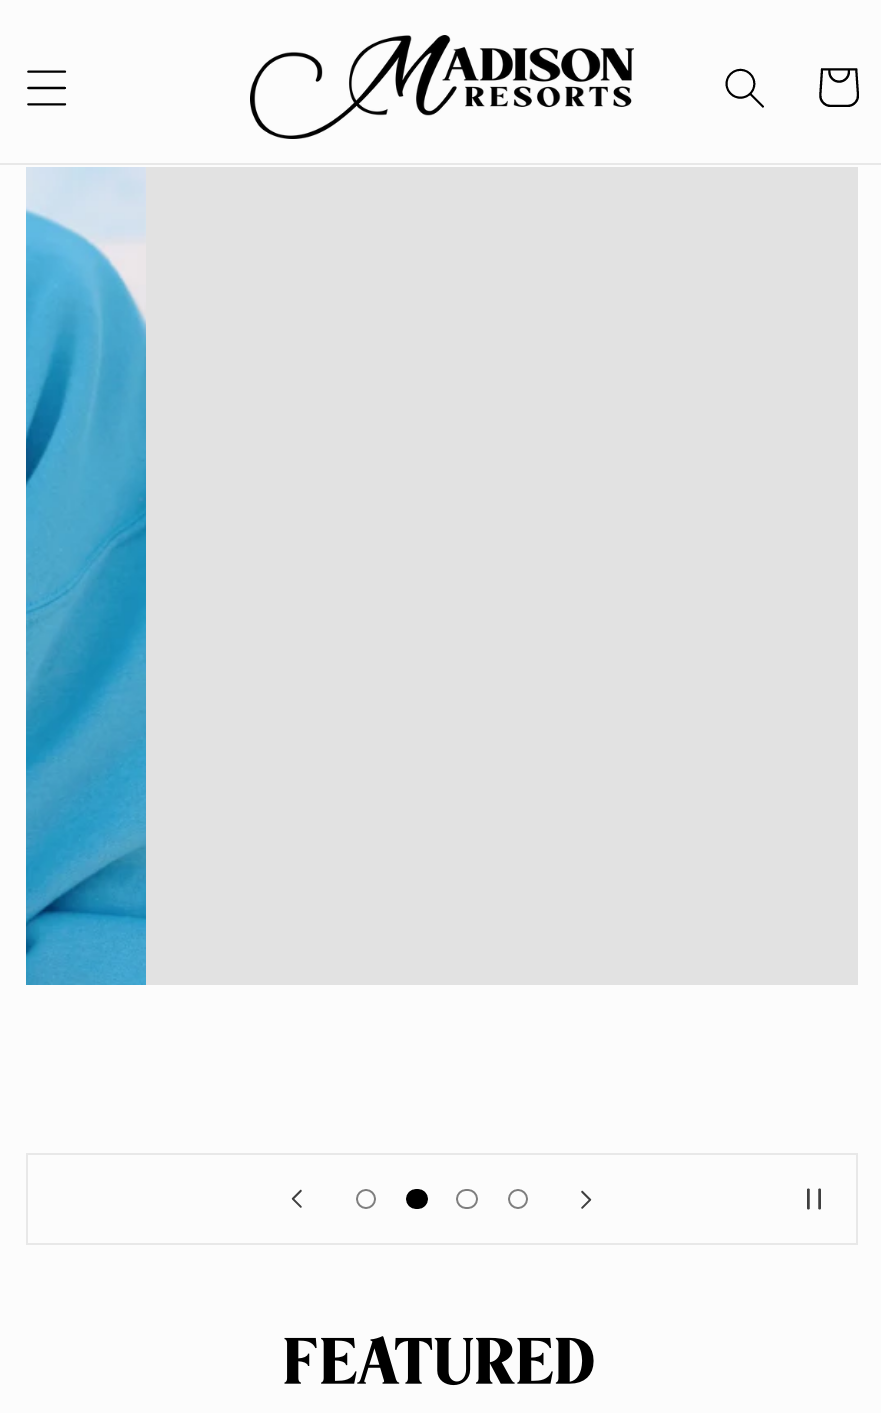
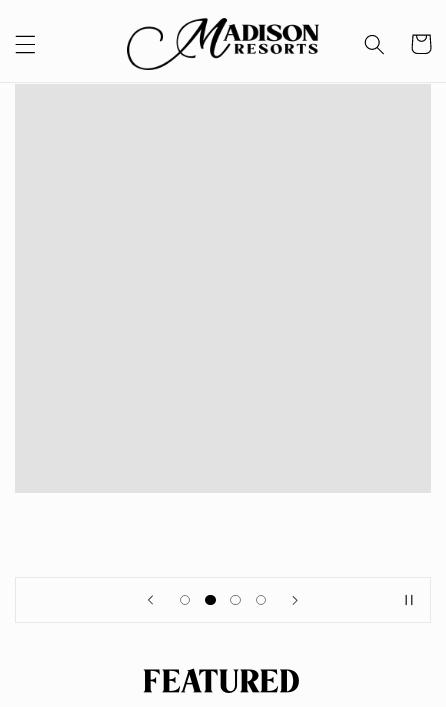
[24,209,148,987] [image] -> none

